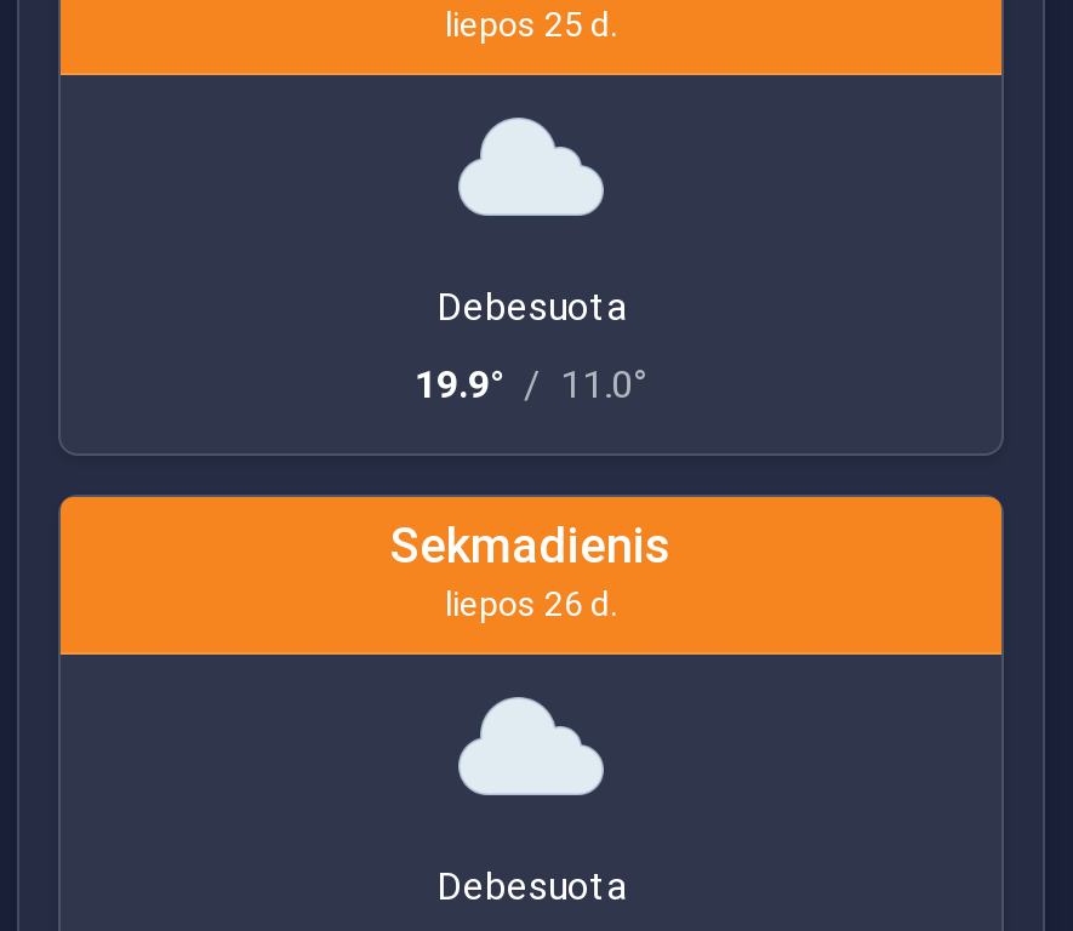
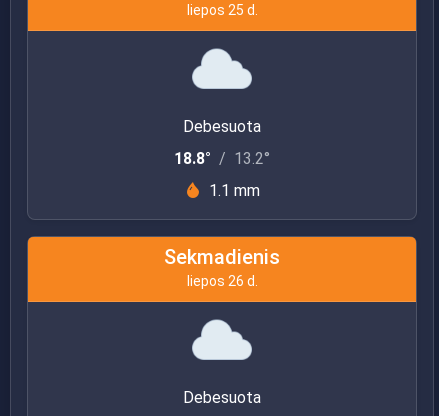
[415,361,647,407] 19.9° / 11.0° -> [174,149,270,200] 18.8° / 13.2° | 1.1 mm

